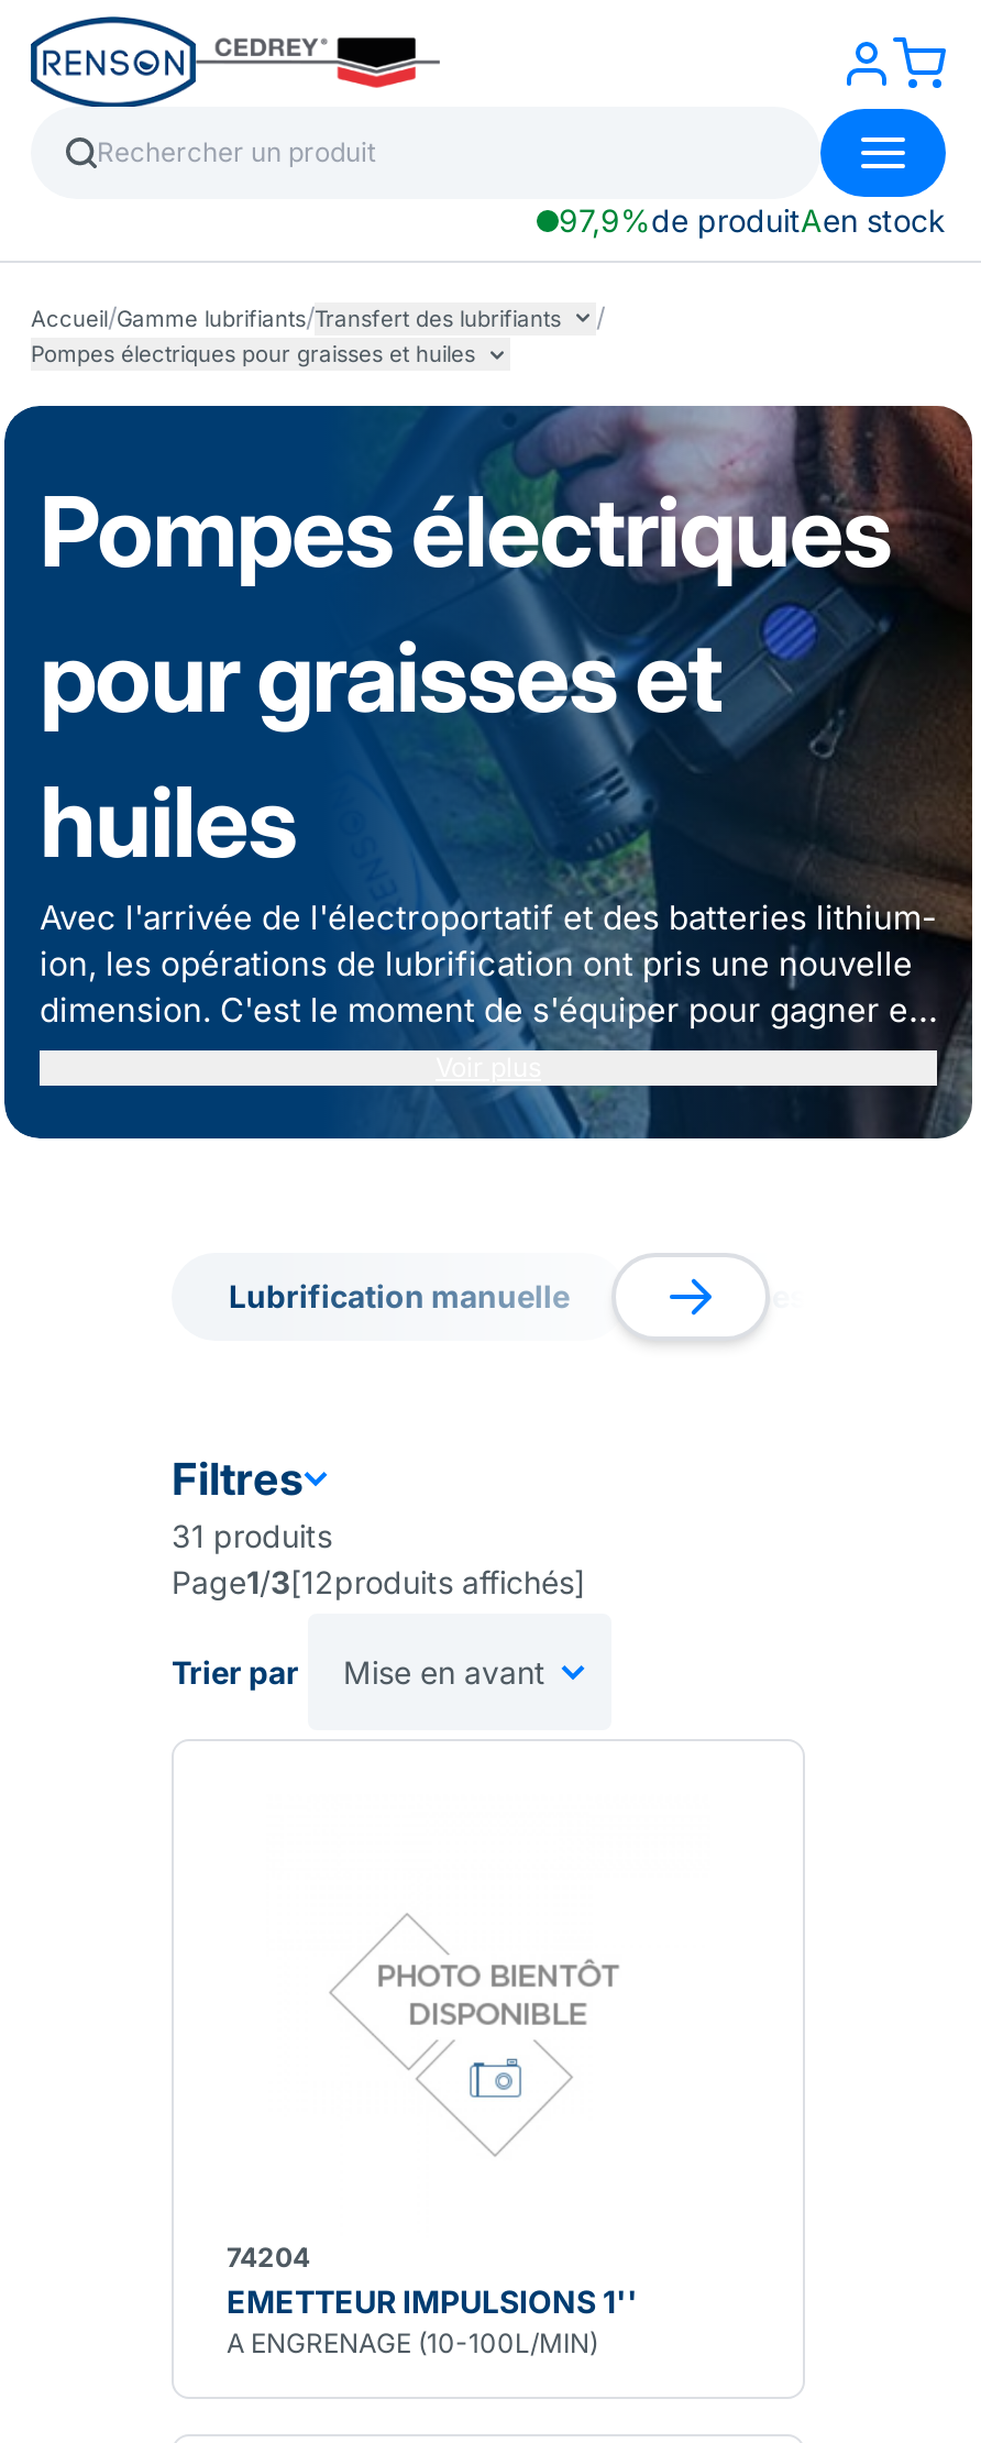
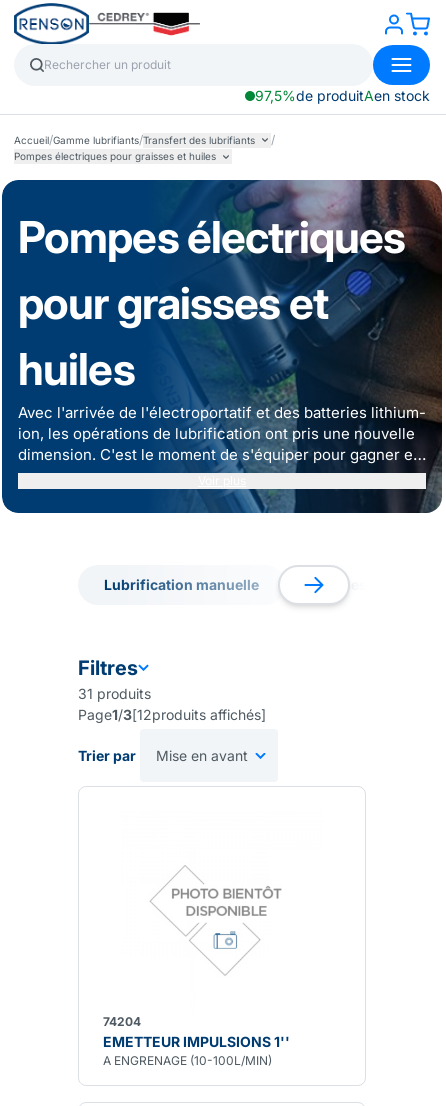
[559,201,946,239] 97,9%de produitAen stock -> [255,87,430,104] 97,5%de produitAen stock

